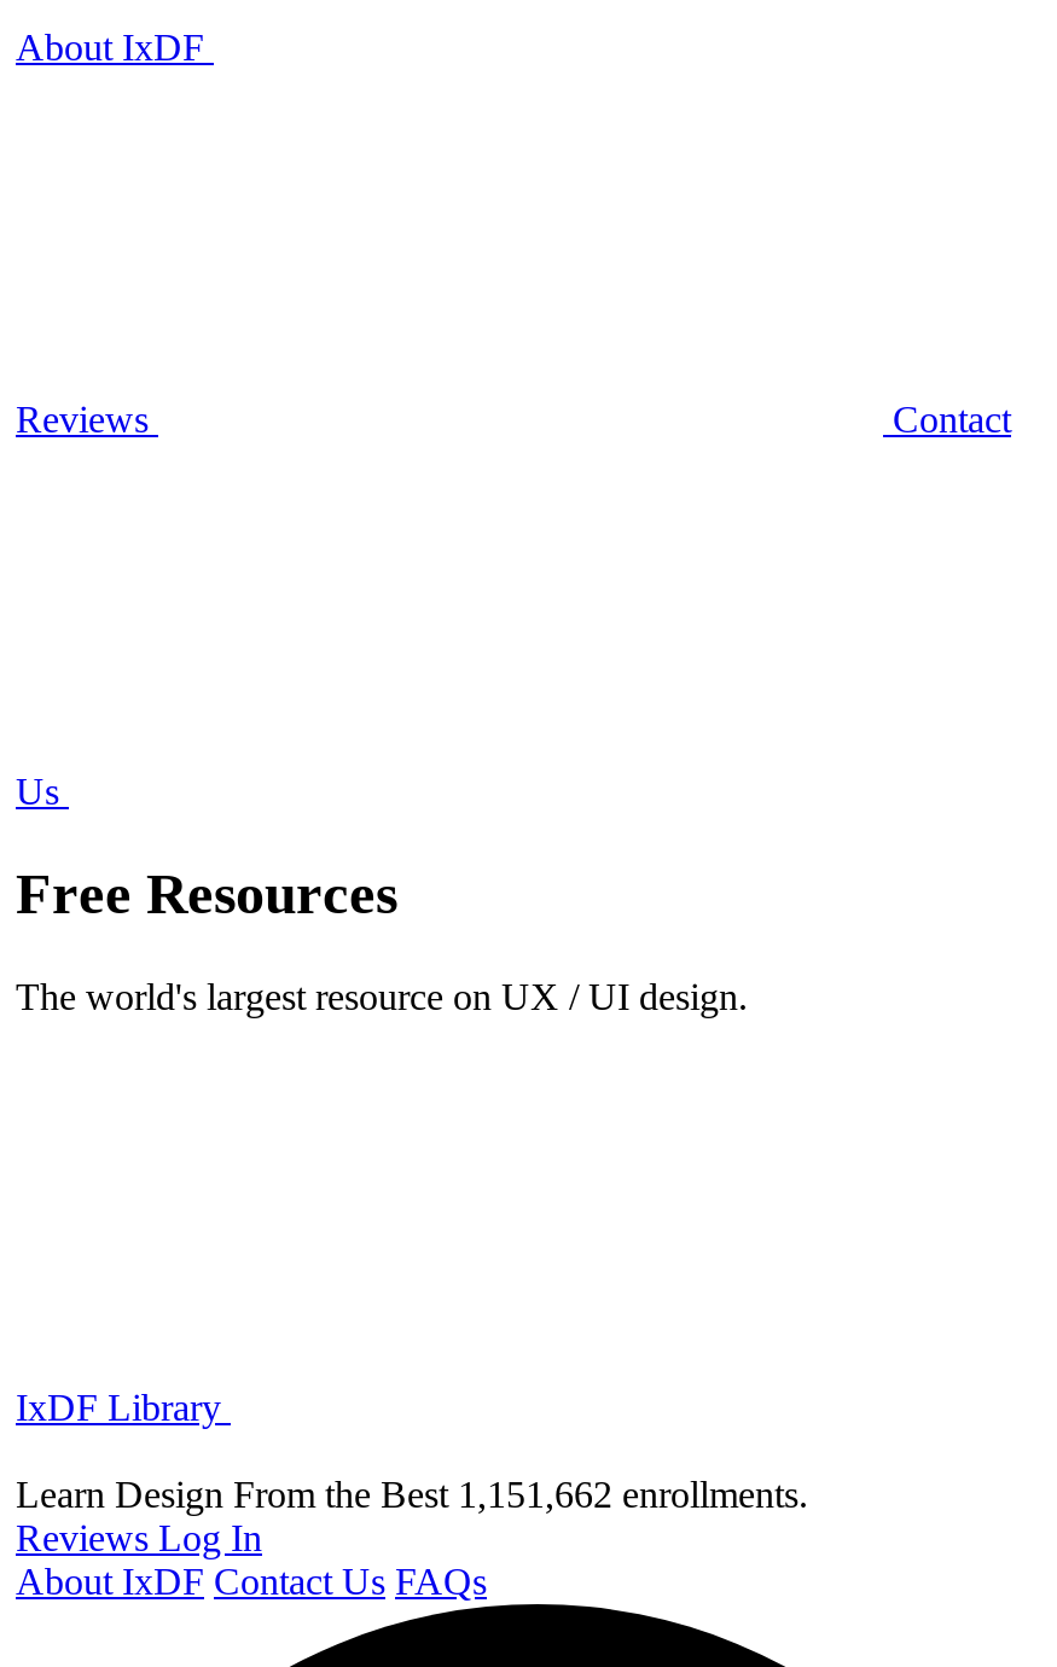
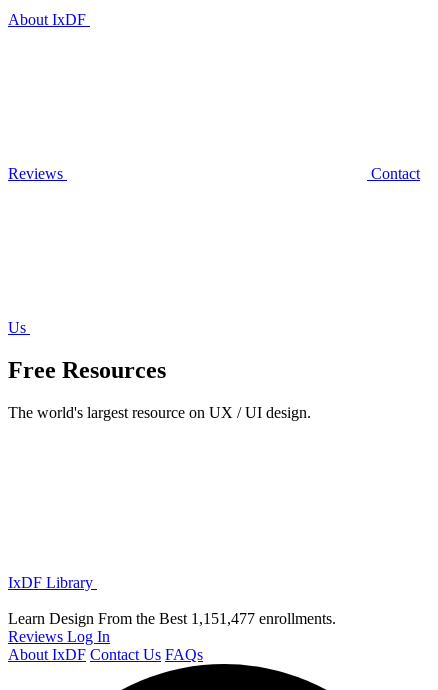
[16,1473,808,1514] Learn Design From the Best 1,151,662 enrollments. -> [8,610,336,627] Learn Design From the Best 1,151,477 enrollments.

